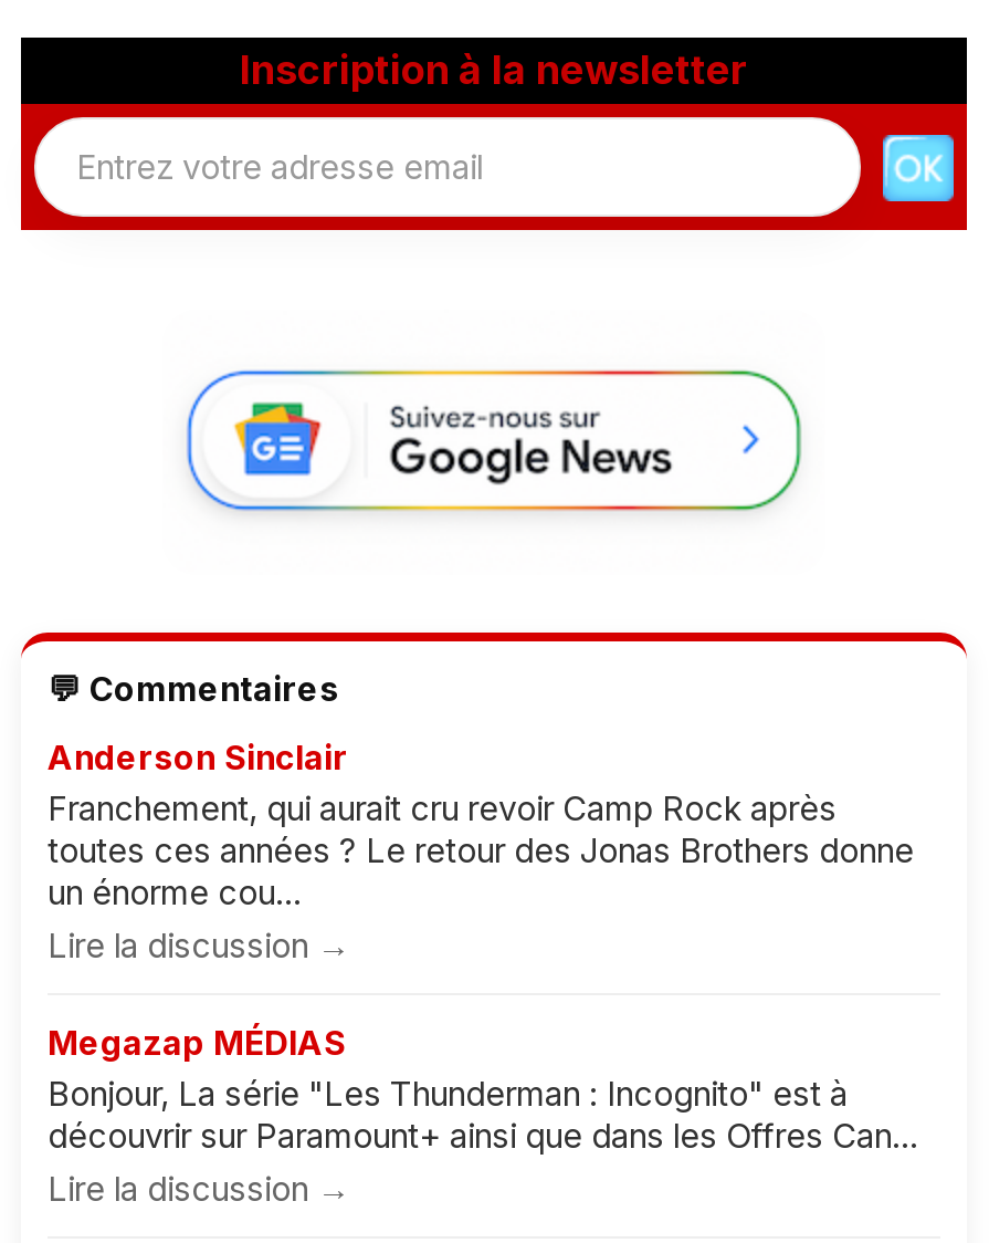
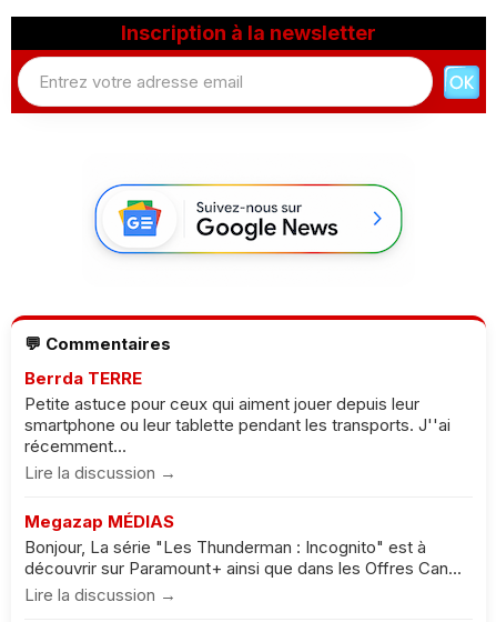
[48,737,914,913] Anderson Sinclair | Franchement, qui aurait cru revoir Camp Rock après | toutes ces années ? Le retour des Jonas Brothers donne | un énorme cou... -> [24,368,451,457] Berrda TERRE | Petite astuce pour ceux qui aiment jouer depuis leur | smartphone ou leur tablette pendant les transports. J''ai | récemment...

